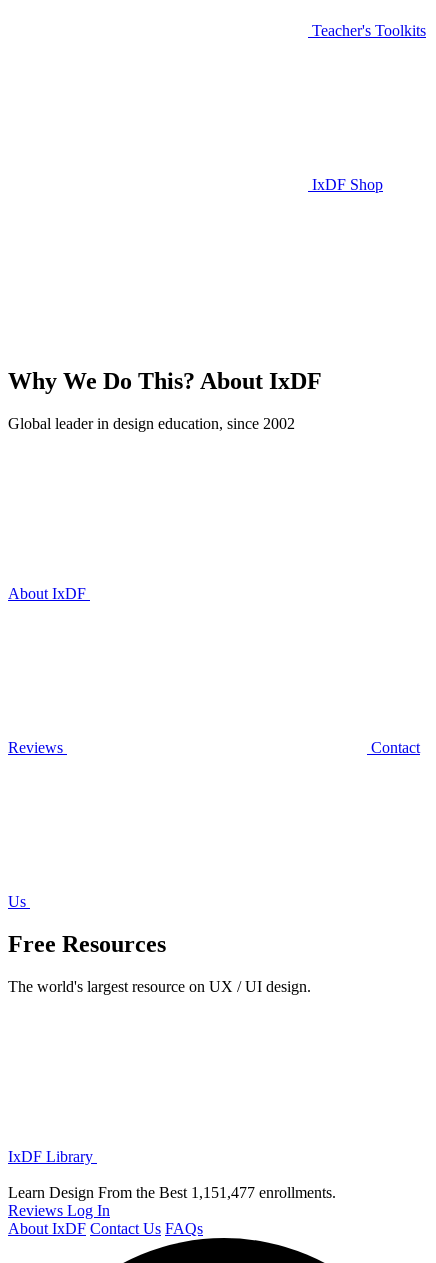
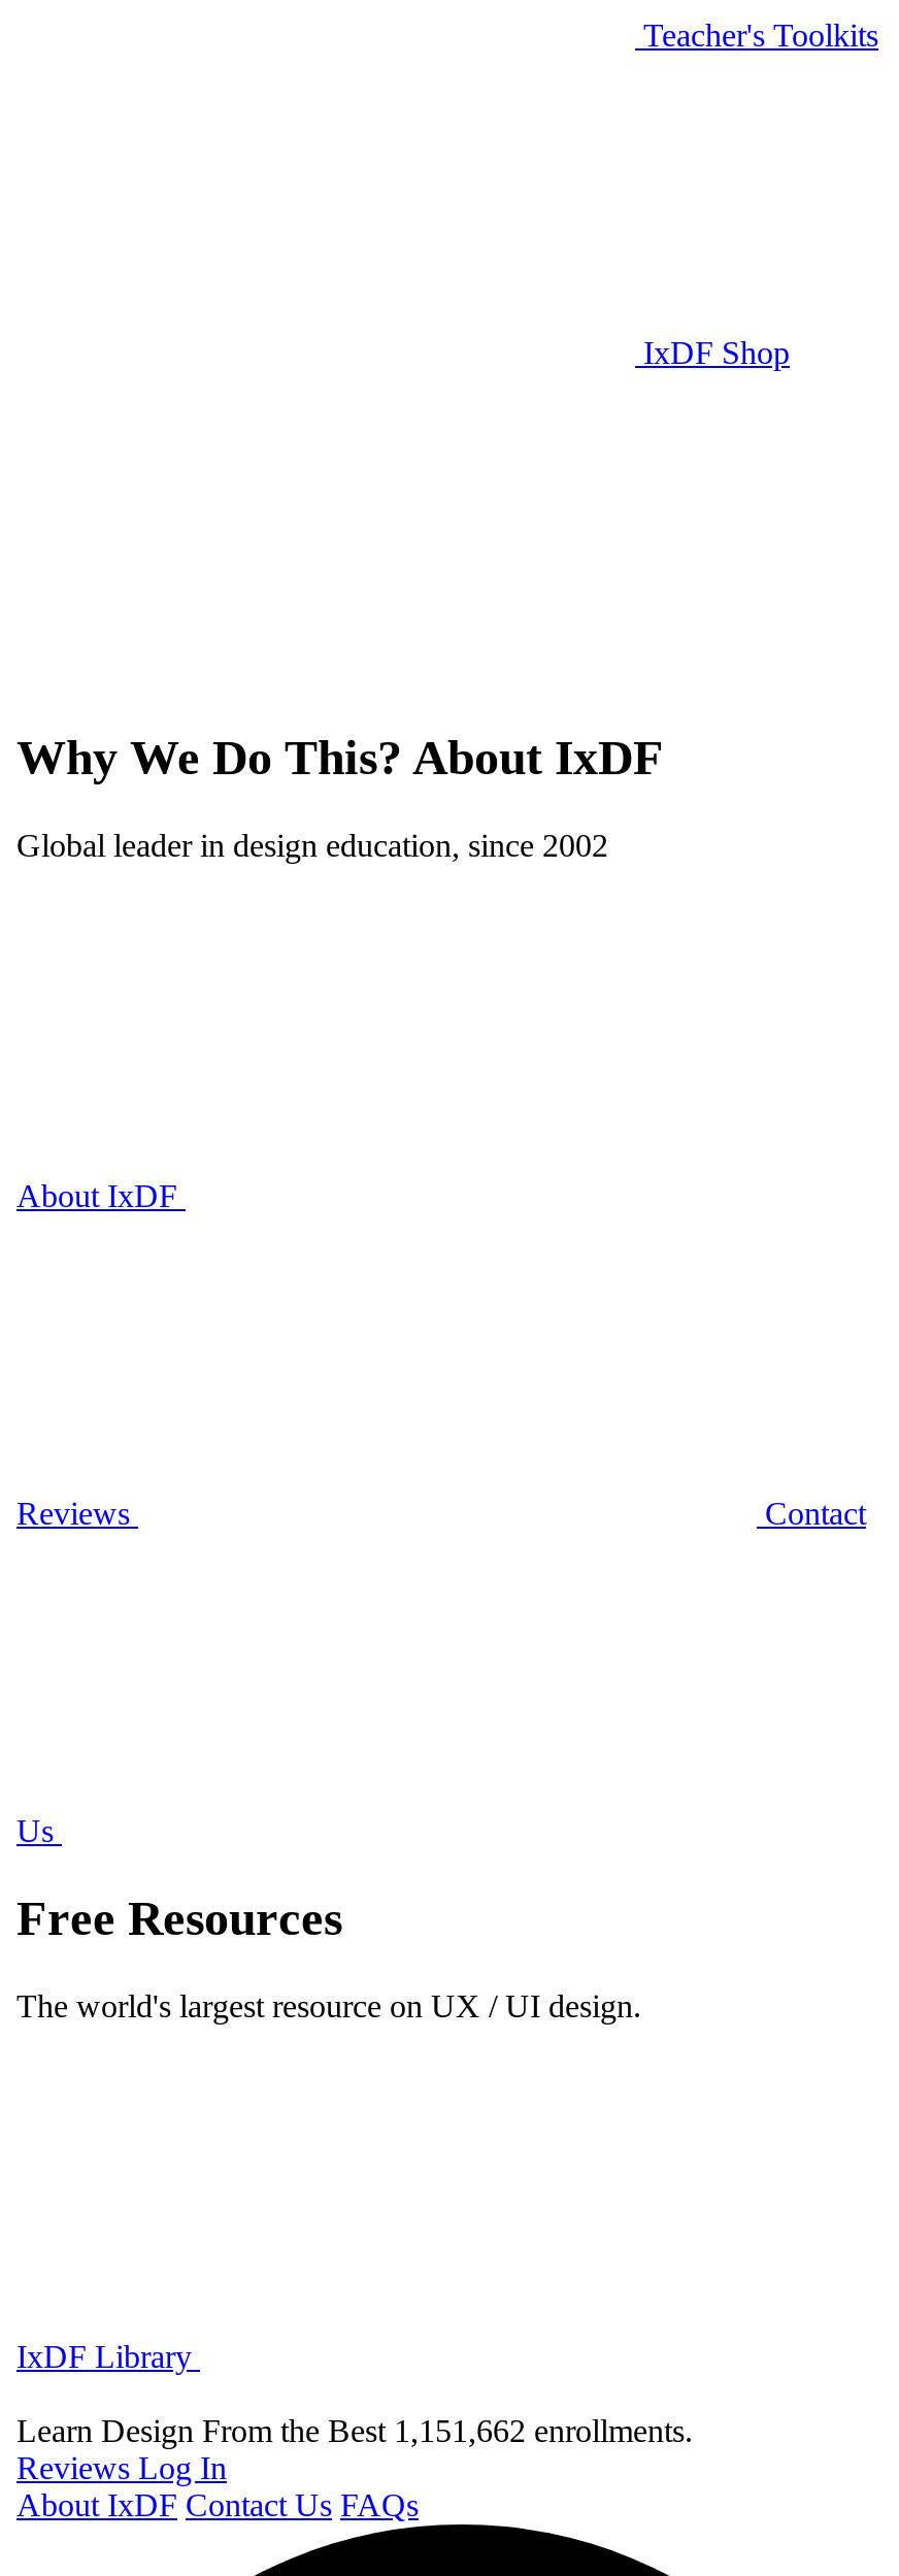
[8,1184,336,1201] Learn Design From the Best 1,151,477 enrollments. -> [16,2413,693,2448] Learn Design From the Best 1,151,662 enrollments.

